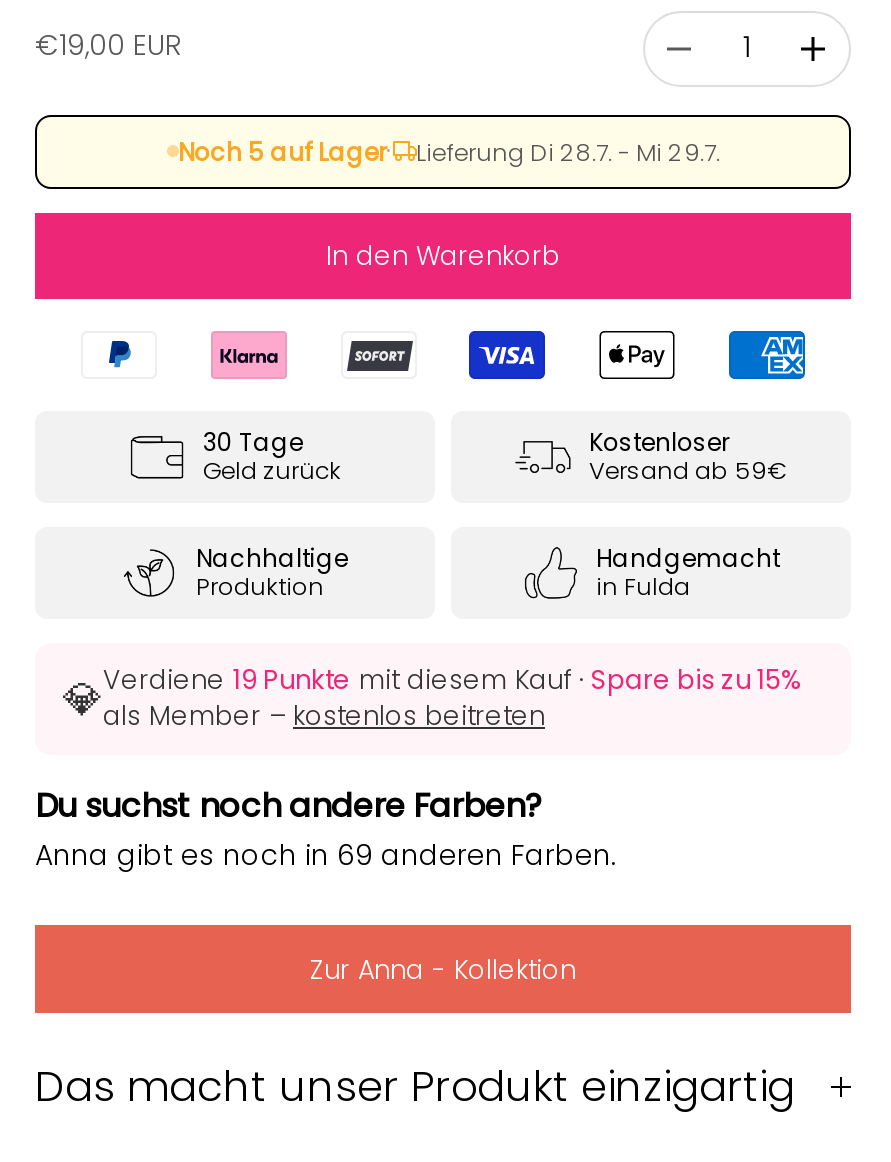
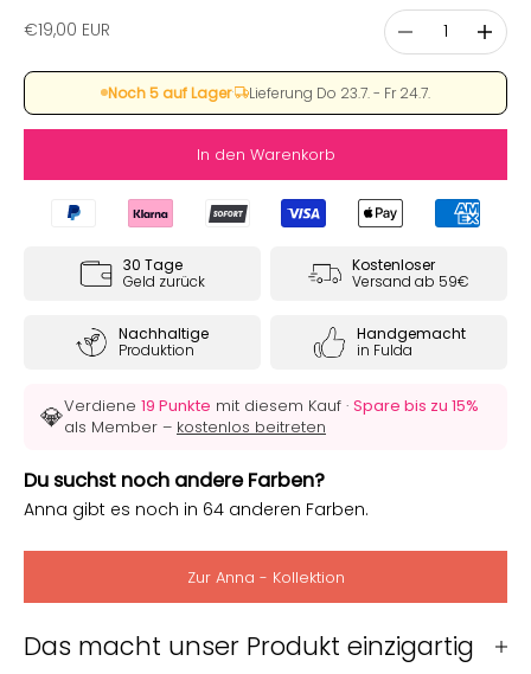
[416,134,720,168] Lieferung Di 28.7. - Mi 29.7. -> [249,82,430,102] Lieferung Do 23.7. - Fr 24.7.
[35,836,617,876] Anna gibt es noch in 69 anderen Farben. -> [24,498,369,522] Anna gibt es noch in 64 anderen Farben.

